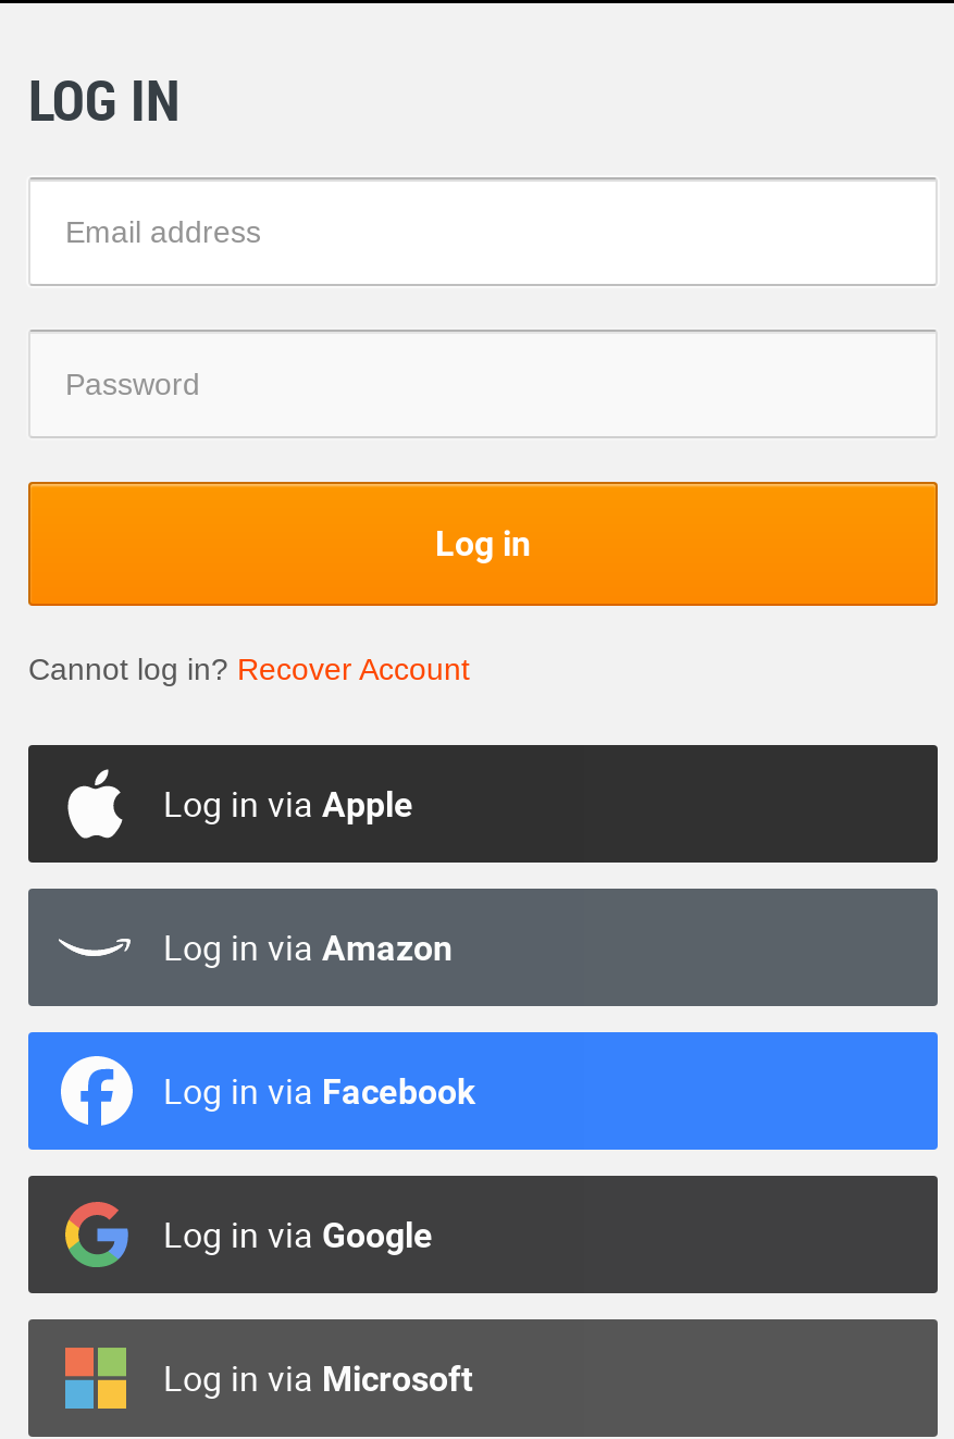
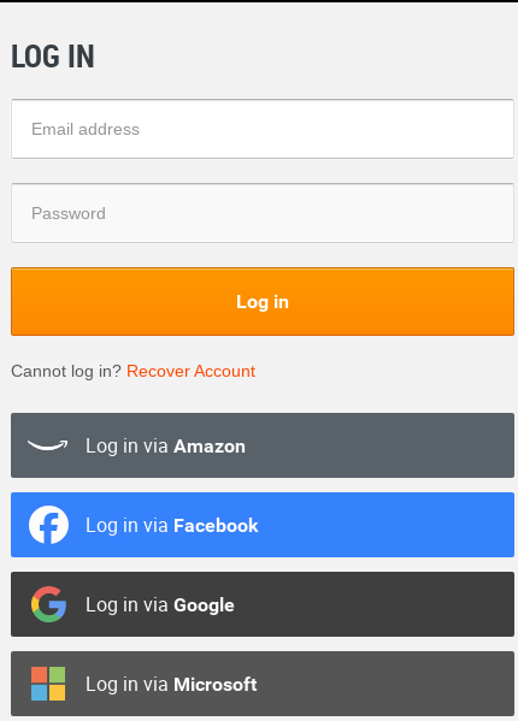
[163,779,413,827] Log in via Apple -> none

